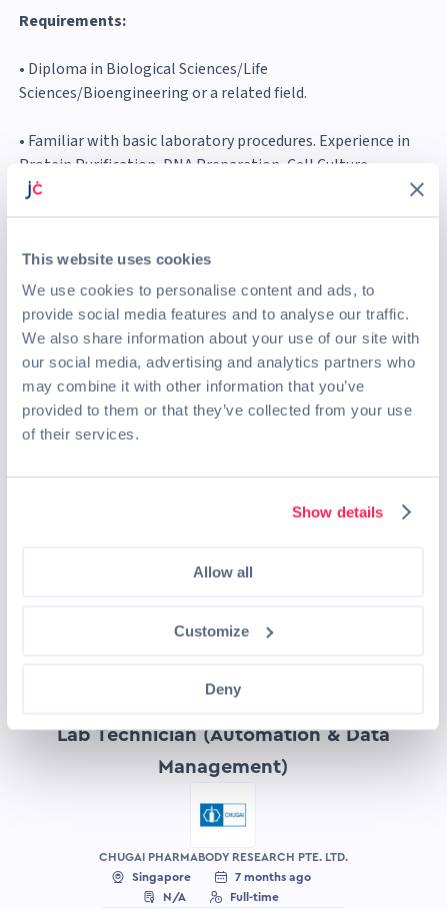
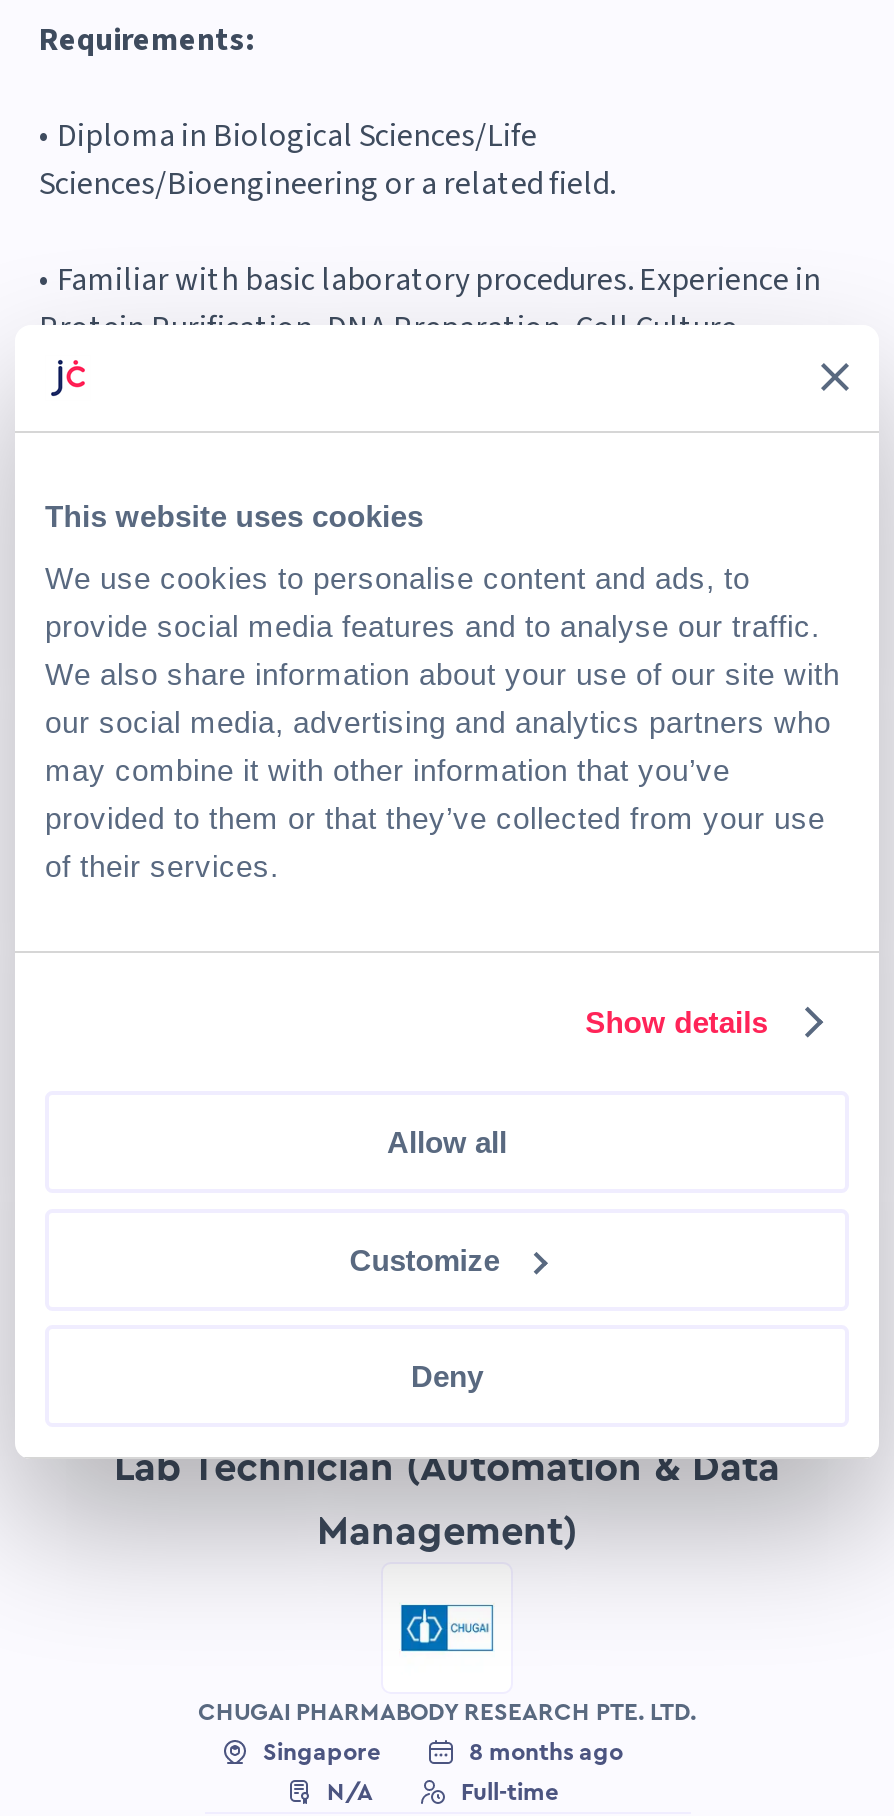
[234,871,310,883] 7 months ago -> [469,1740,623,1764] 8 months ago

